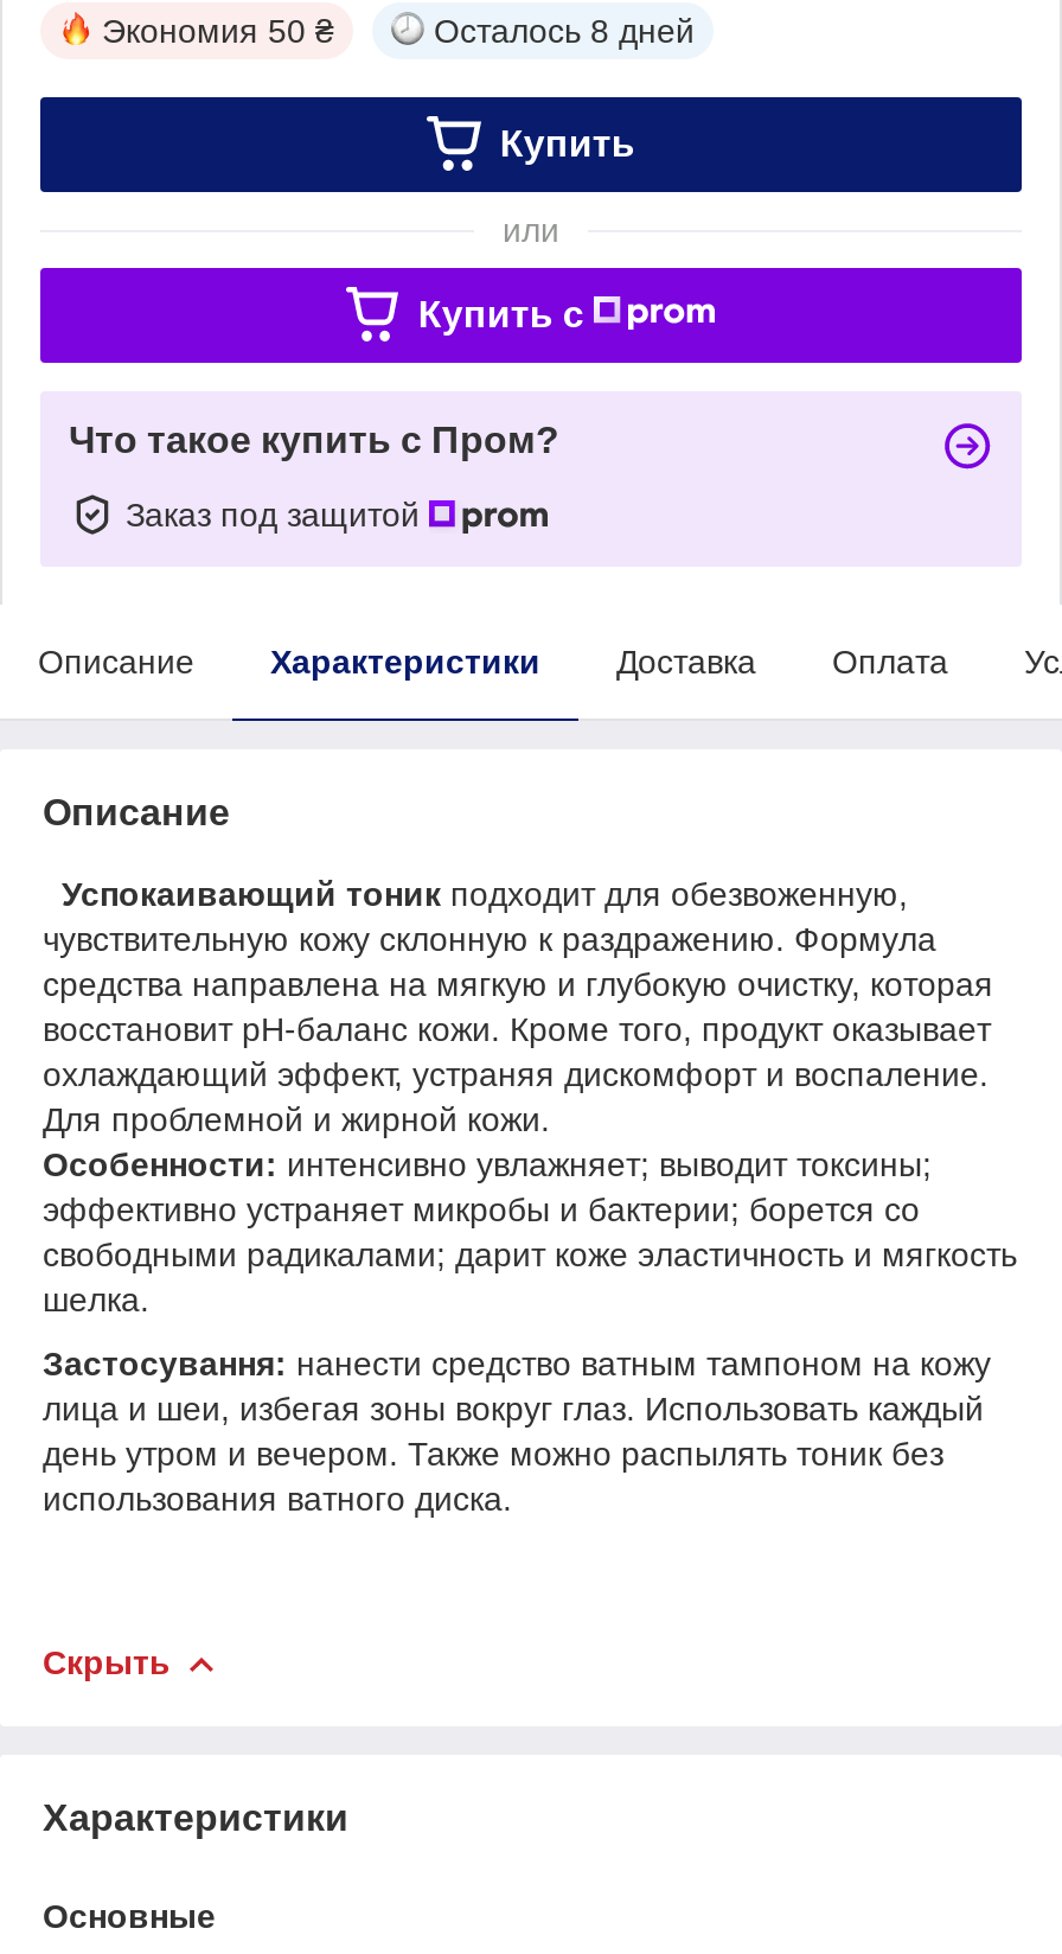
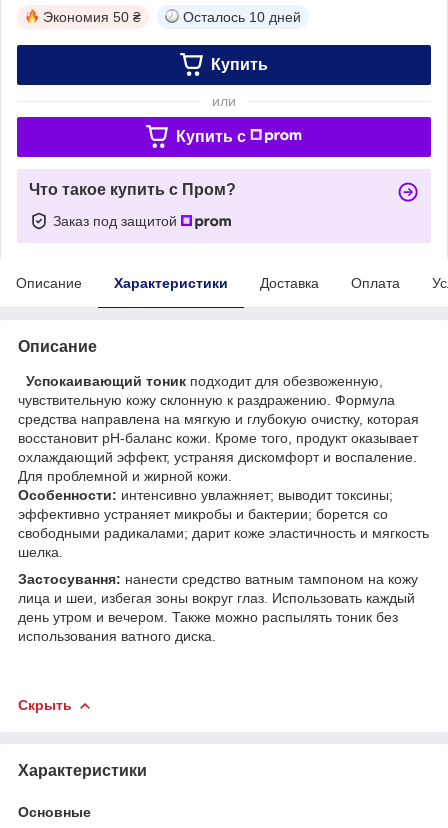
[434,11,695,49] Осталось 8 дней -> [183,9,301,25] Осталось 10 дней

